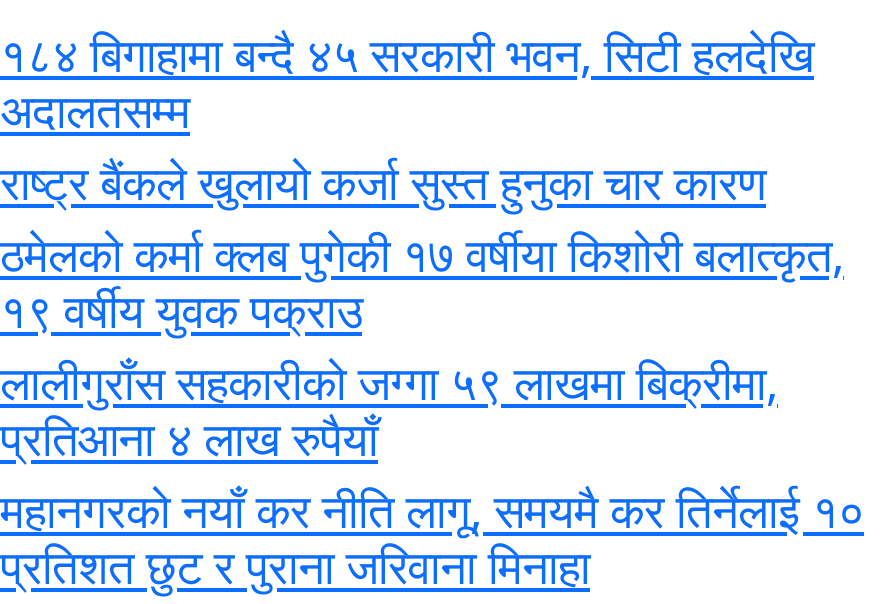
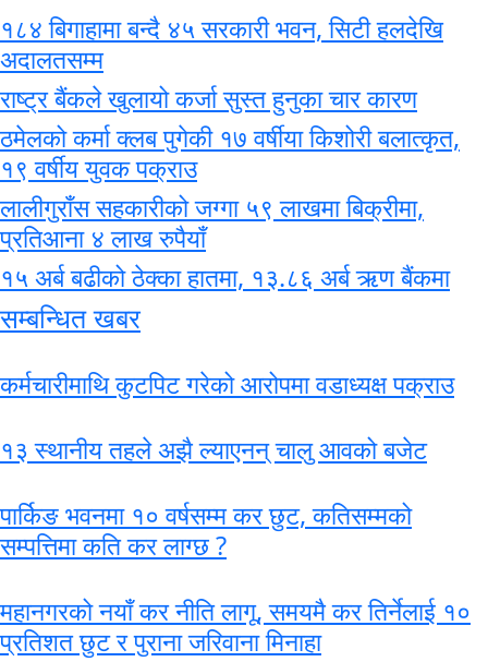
none -> [0,260,454,563] १५ अर्ब बढीको ठेक्का हातमा, १३.८६ अर्ब ऋण बैंकमा | सम्बन्धित खबर | कर्मचारीमाथि कुटपिट गरेको आरोपमा वडाध्यक्ष पक्राउ | १३ स्थानीय तहले अझै ल्याएनन् चालु आवको बजेट | पार्किङ भवनमा १० वर्षसम्म कर छुट, कतिसम्मको | सम्पत्तिमा कति कर लाग्छ ?

